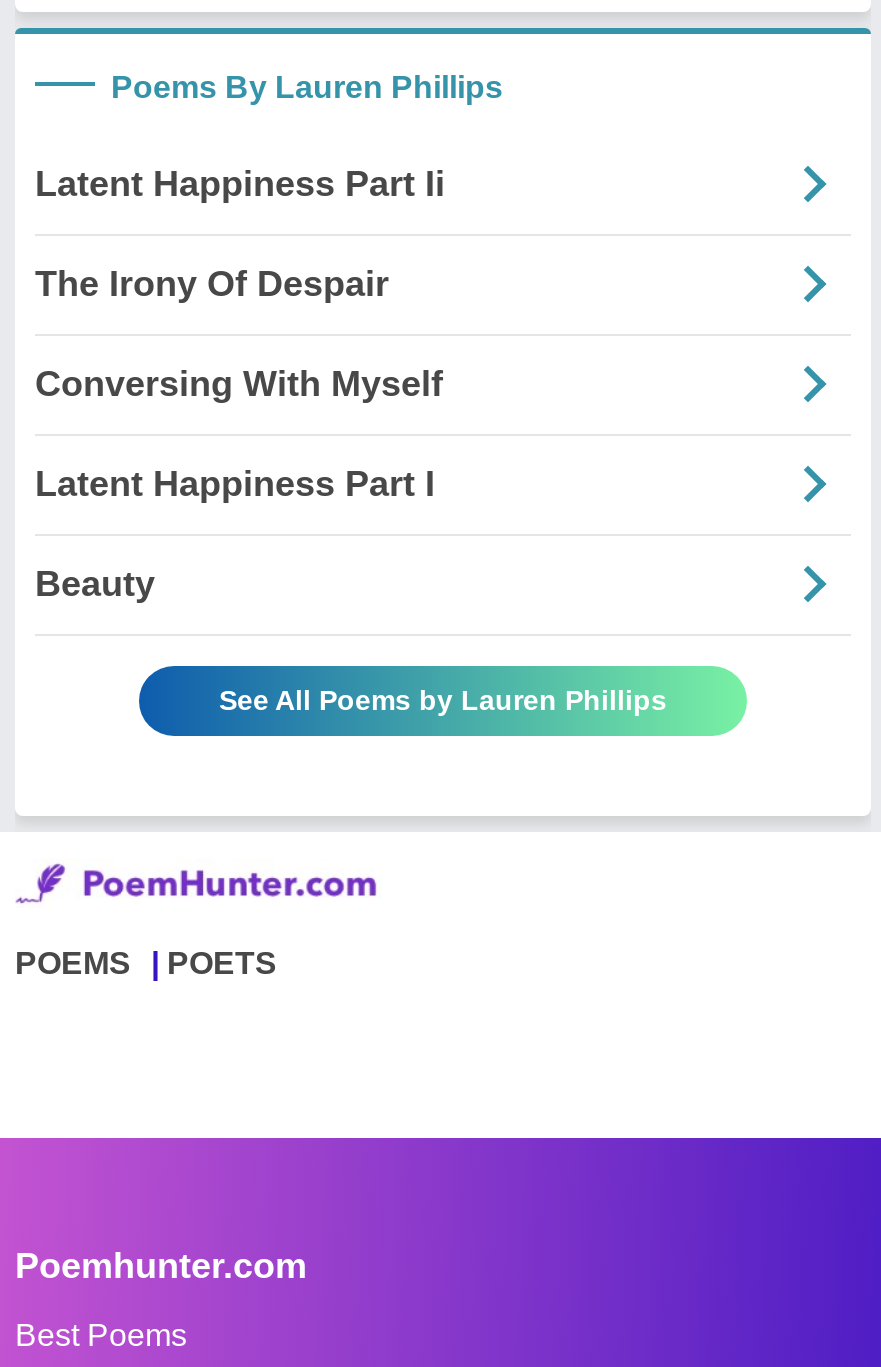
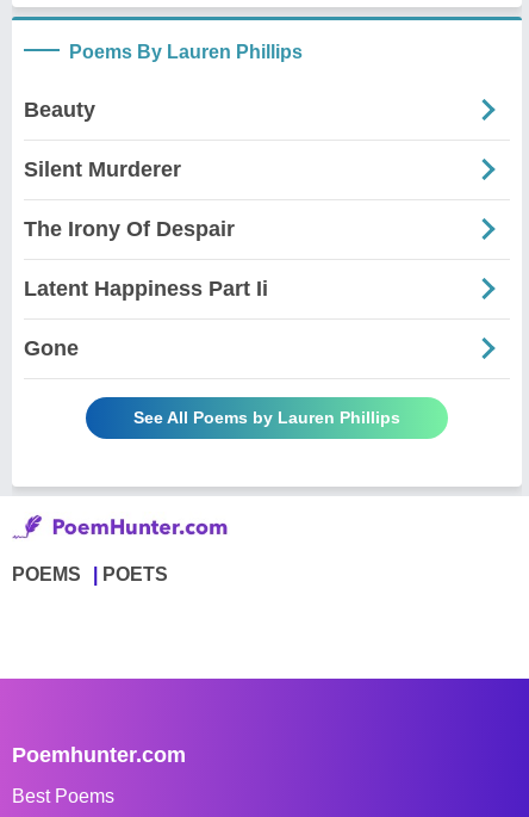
moved [35,164,445,304] -> [24,217,268,300]: The Irony Of Despair | Latent Happiness Part Ii
[35,364,443,504] Conversing With Myself | Latent Happiness Part I -> none
moved [35,564,155,604] -> [24,98,95,121]: Beauty
none -> [24,157,181,360] Silent Murderer | Gone

